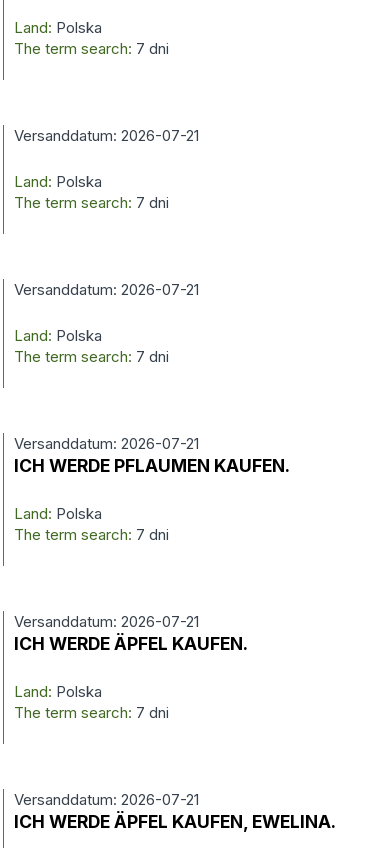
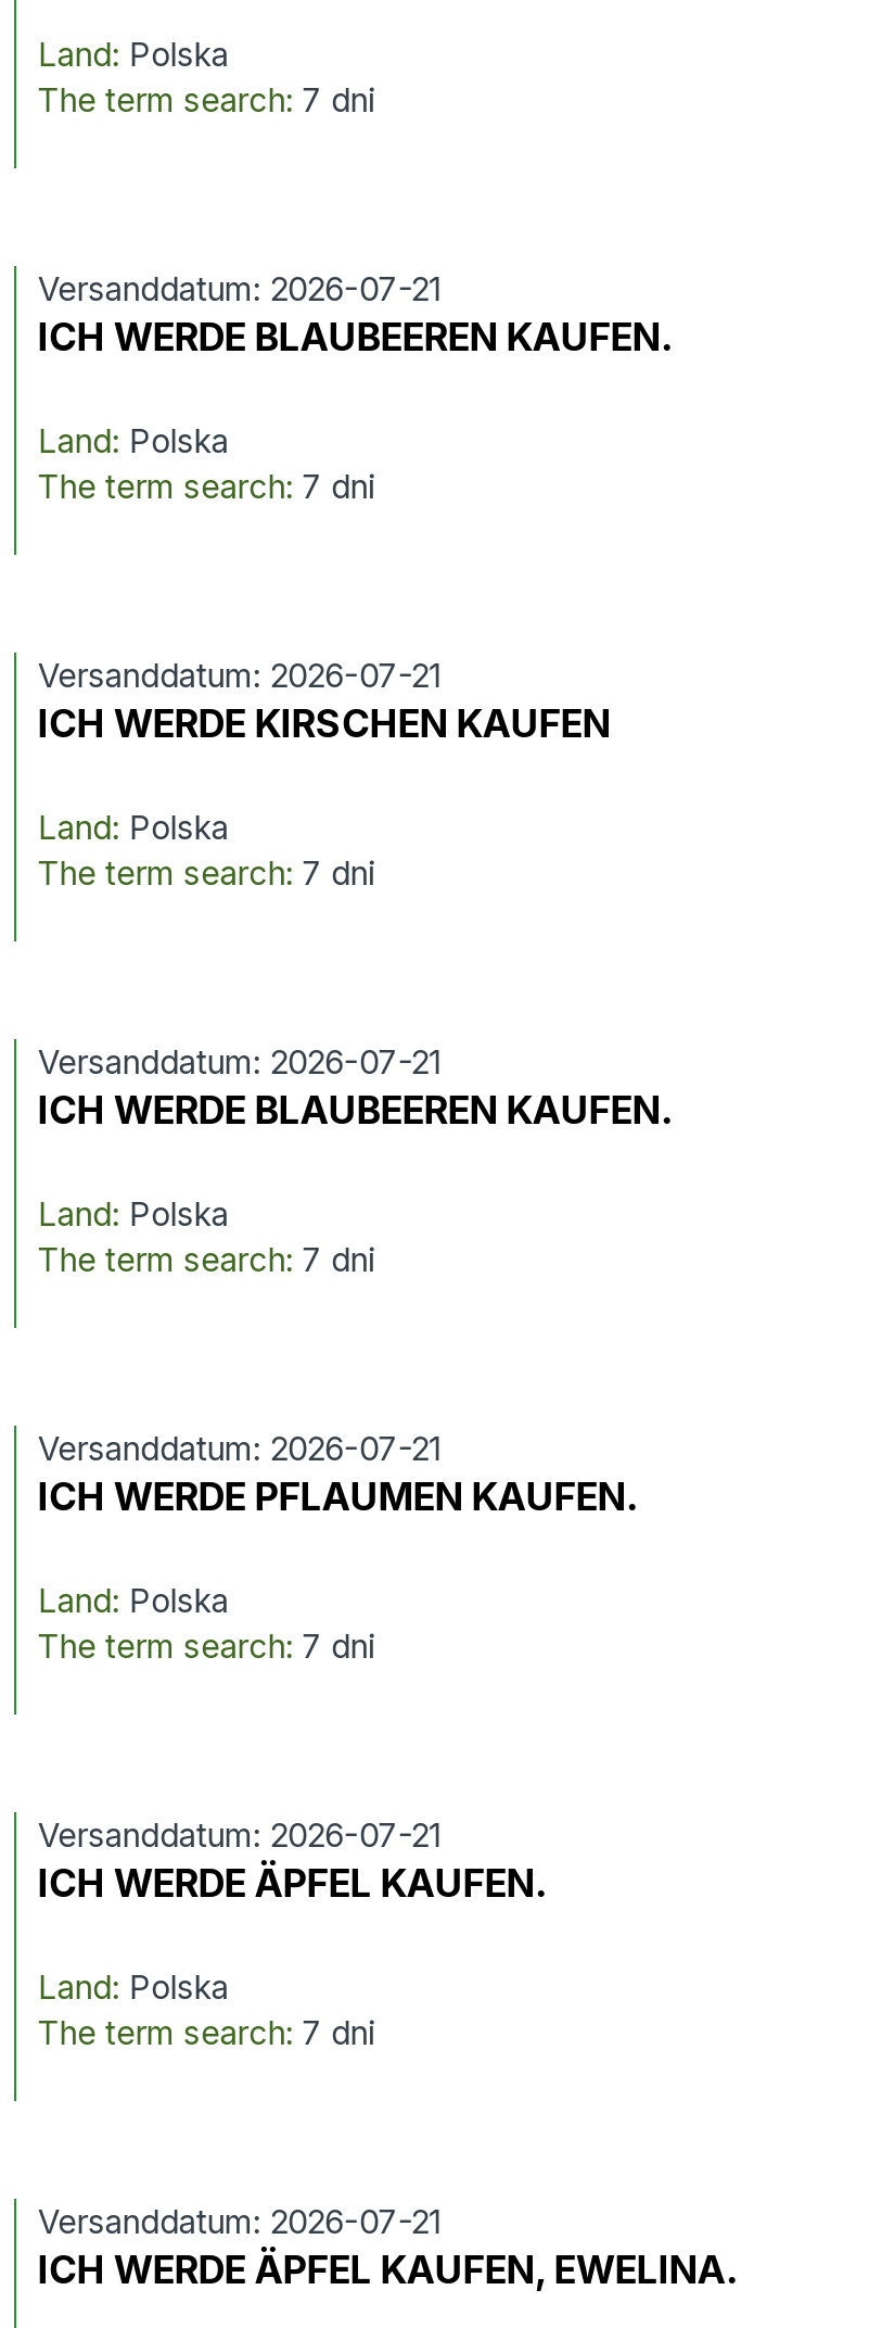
none -> [38,314,671,359] ICH WERDE BLAUBEEREN KAUFEN.
none -> [38,700,611,894] ICH WERDE KIRSCHEN KAUFEN | Land: Polska | The term search: 7 dni
none -> [38,1041,671,1133] Versanddatum: 2026-07-21 | ICH WERDE BLAUBEEREN KAUFEN.

